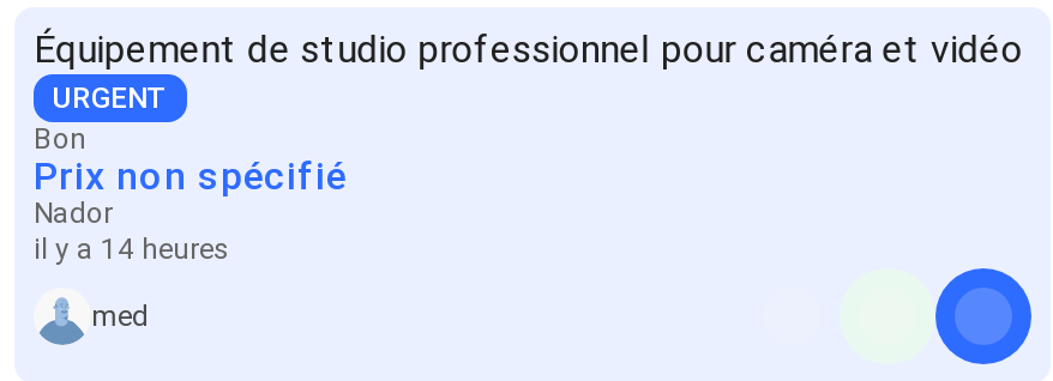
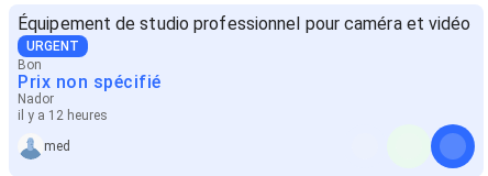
[34,232,230,266] il y a 14 heures -> [18,108,108,123] il y a 12 heures

